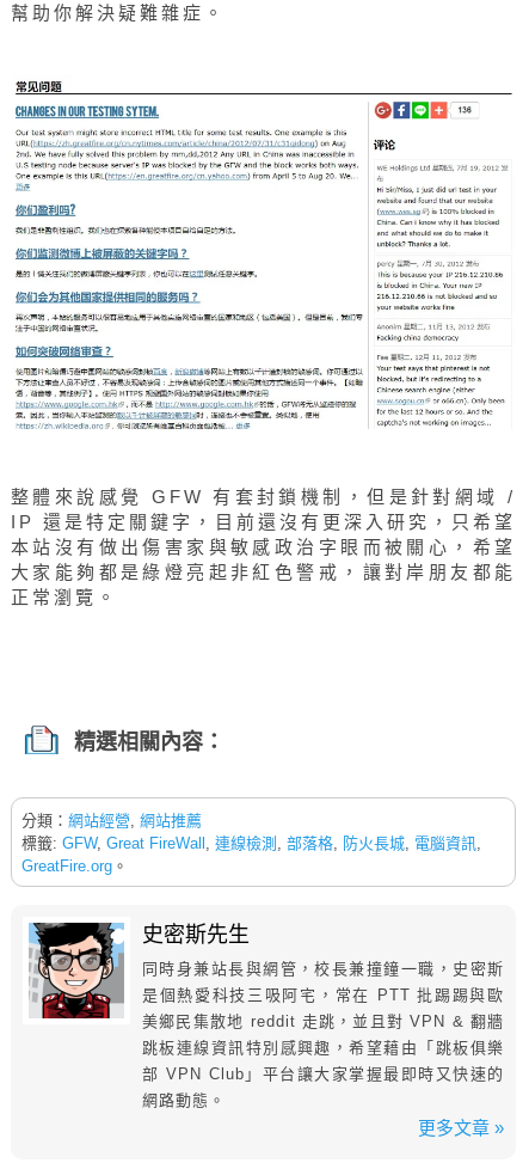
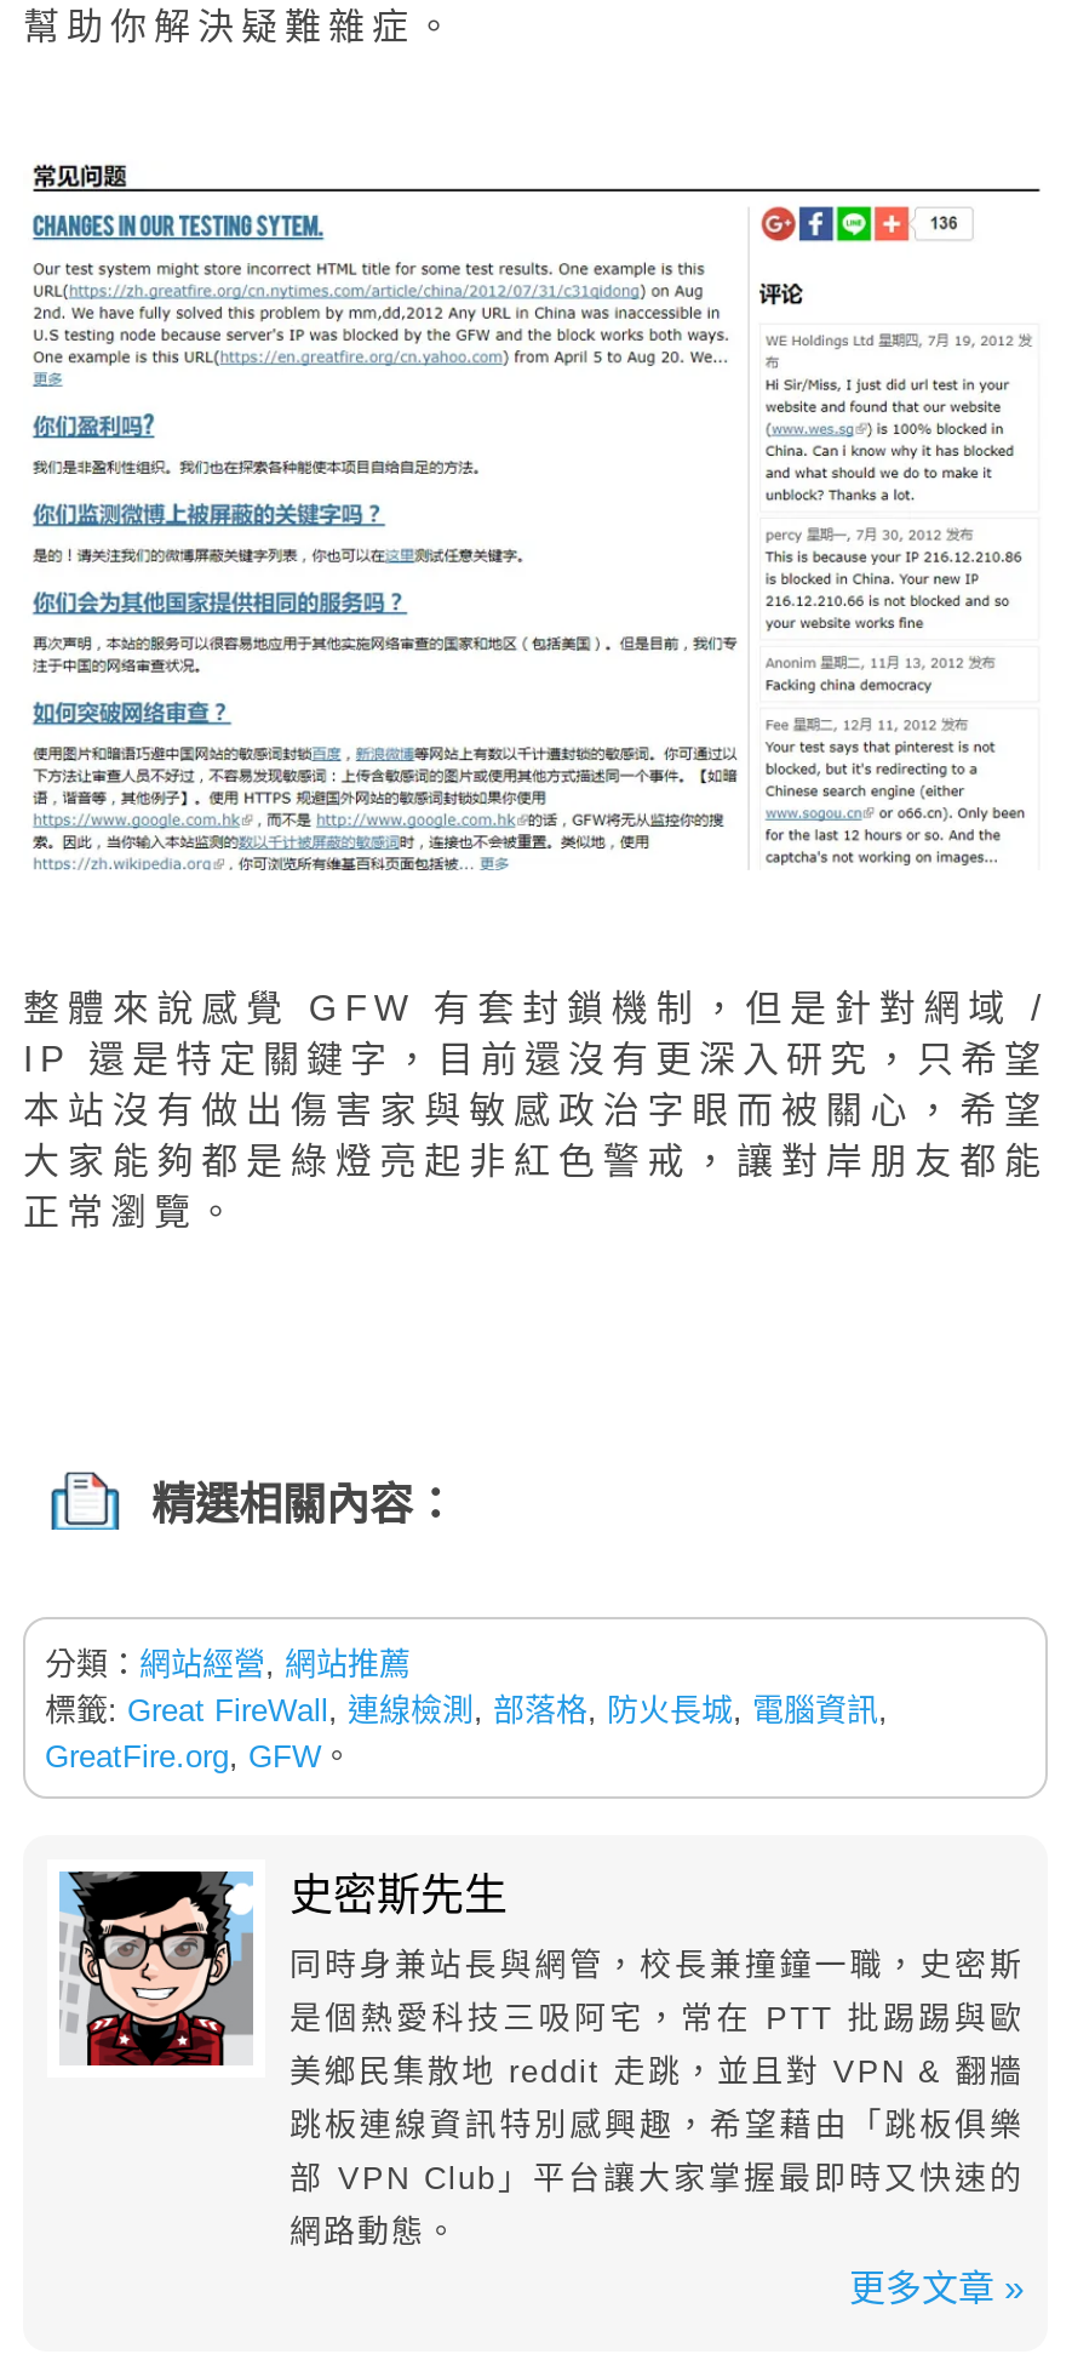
[21,835,481,875] 標籤: GFW, Great FireWall,連線檢測,部落格,防火長城,電腦資訊, | GreatFire.org。 -> [45,1693,888,1775] 標籤: Great FireWall,連線檢測,部落格,防火長城,電腦資訊, | GreatFire.org, GFW。

